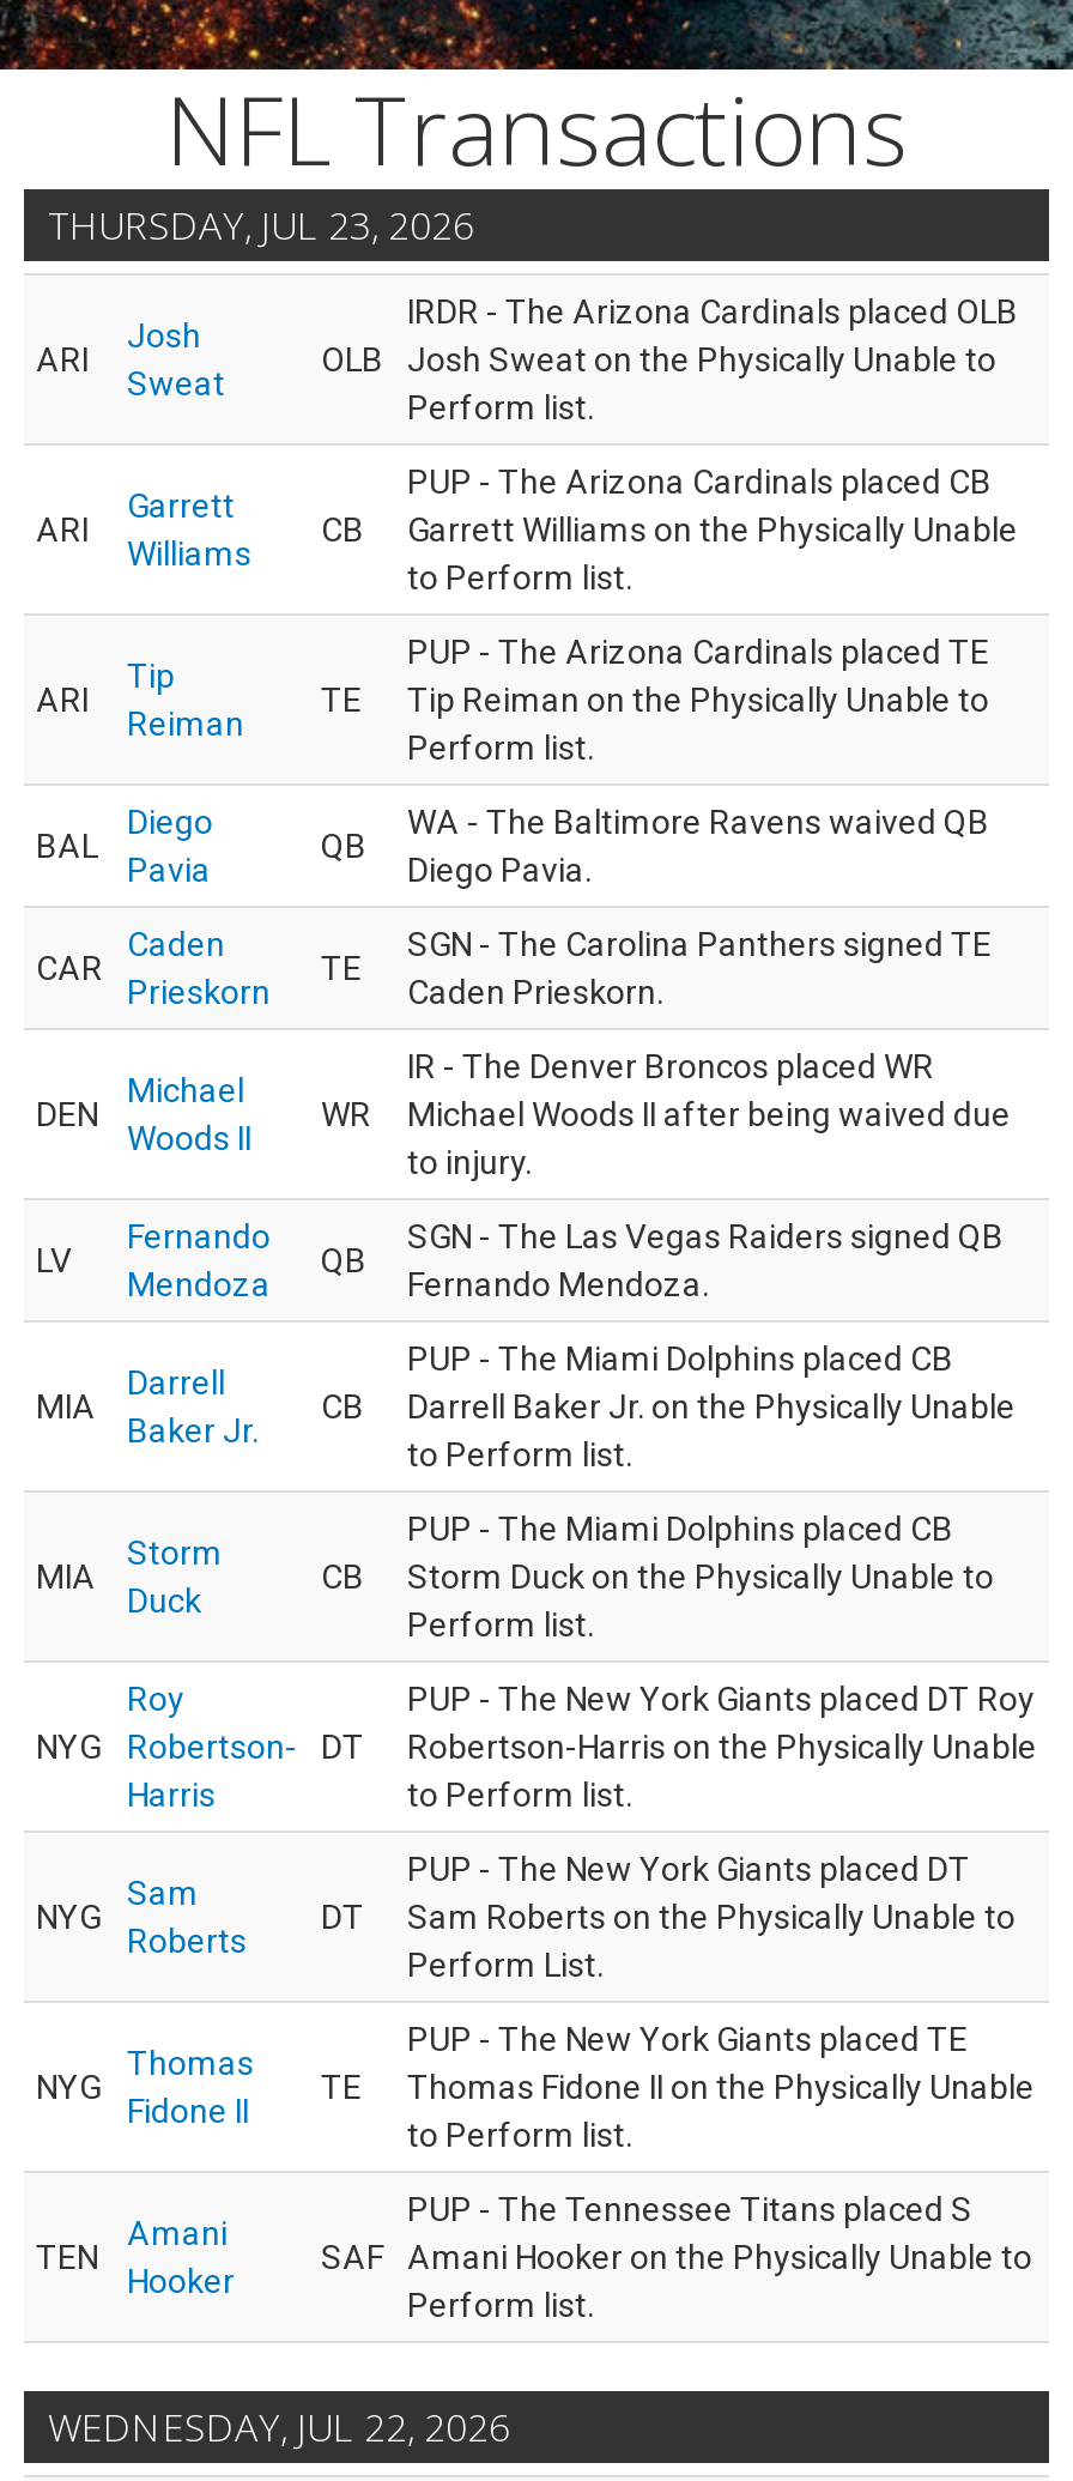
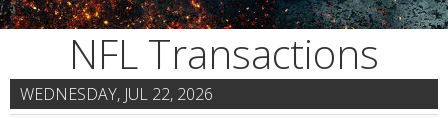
[36,199,474,379] THURSDAY, JUL 23, 2026 | ARI -> none
[36,292,1018,549] IRDR - The Arizona Cardinals placed OLB | Josh Sweat on the Physically Unable to | Perform list. | ARI -> none
[127,316,225,403] Josh | Sweat -> none
[321,340,383,379] OLB -> none
[36,462,1018,719] PUP - The Arizona Cardinals placed CB | Garrett Williams on the Physically Unable | to Perform list. | ARI -> none
[127,486,251,573] Garrett | Williams -> none
[321,510,364,549] CB -> none
[36,633,989,865] PUP - The Arizona Cardinals placed TE | Tip Reiman on the Physically Unable to | Perform list. | BAL -> none
[127,656,244,743] Tip | Reiman -> none
[321,680,362,719] TE -> none
[36,803,989,987] WA - The Baltimore Ravens waived QB | Diego Pavia. | CAR -> none
[127,803,213,889] Diego | Pavia -> none
[321,827,366,865] QB -> none
[36,925,992,1133] SGN - The Carolina Panthers signed TE | Caden Prieskorn. | DEN -> none
[127,925,271,1011] Caden | Prieskorn -> none
[321,949,362,987] TE -> none
[36,1047,1011,1279] IR - The Denver Broncos placed WR | Michael Woods II after being waived due | to injury. | LV -> none
[127,1071,251,1157] Michael | Woods II -> none
[321,1095,371,1133] WR -> none
[36,1217,1004,1426] SGN - The Las Vegas Raiders signed QB | Fernando Mendoza. | MIA -> none
[127,1217,271,1303] Fernando | Mendoza -> none
[321,1241,366,1279] QB -> none
[36,1339,1016,1596] PUP - The Miami Dolphins placed CB | Darrell Baker Jr. on the Physically Unable | to Perform list. | MIA -> none
[127,1363,259,1450] Darrell | Baker Jr. -> none
[321,1387,364,1426] CB -> none
[36,1509,994,1766] PUP - The Miami Dolphins placed CB | Storm Duck on the Physically Unable to | Perform list. | NYG -> none
[127,1533,223,1620] Storm | Duck -> none
[321,1557,364,1596] CB -> none
[36,1680,1037,1936] PUP - The New York Giants placed DT Roy | Robertson-Harris on the Physically Unable | to Perform list. | NYG -> none
[127,1680,297,1814] Roy | Robertson- | Harris -> none
[321,1727,364,1766] DT -> none
[36,1850,1016,2106] PUP - The New York Giants placed DT | Sam Roberts on the Physically Unable to | Perform List. | NYG -> none
[127,1874,247,1960] Sam | Roberts -> none
[321,1898,364,1936] DT -> none
[36,2020,1035,2276] PUP - The New York Giants placed TE | Thomas Fidone II on the Physically Unable | to Perform list. | TEN -> none
[127,2044,254,2130] Thomas | Fidone II -> none
[321,2068,362,2106] TE -> none
[407,2190,1032,2324] PUP - The Tennessee Titans placed S | Amani Hooker on the Physically Unable to | Perform list. -> none
[127,2214,235,2300] Amani | Hooker -> none
[321,2238,383,2276] SAF -> none

